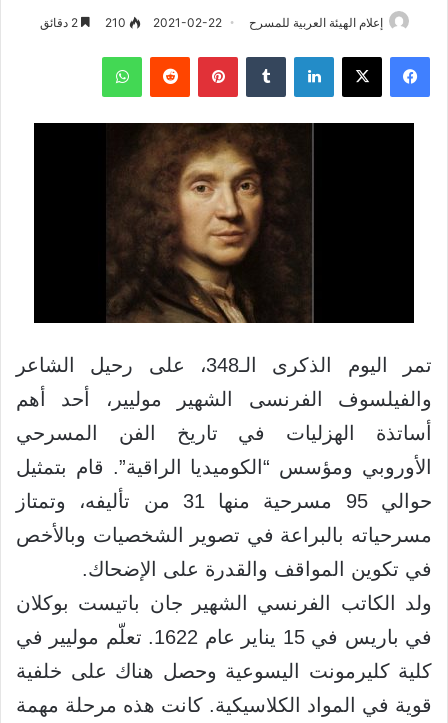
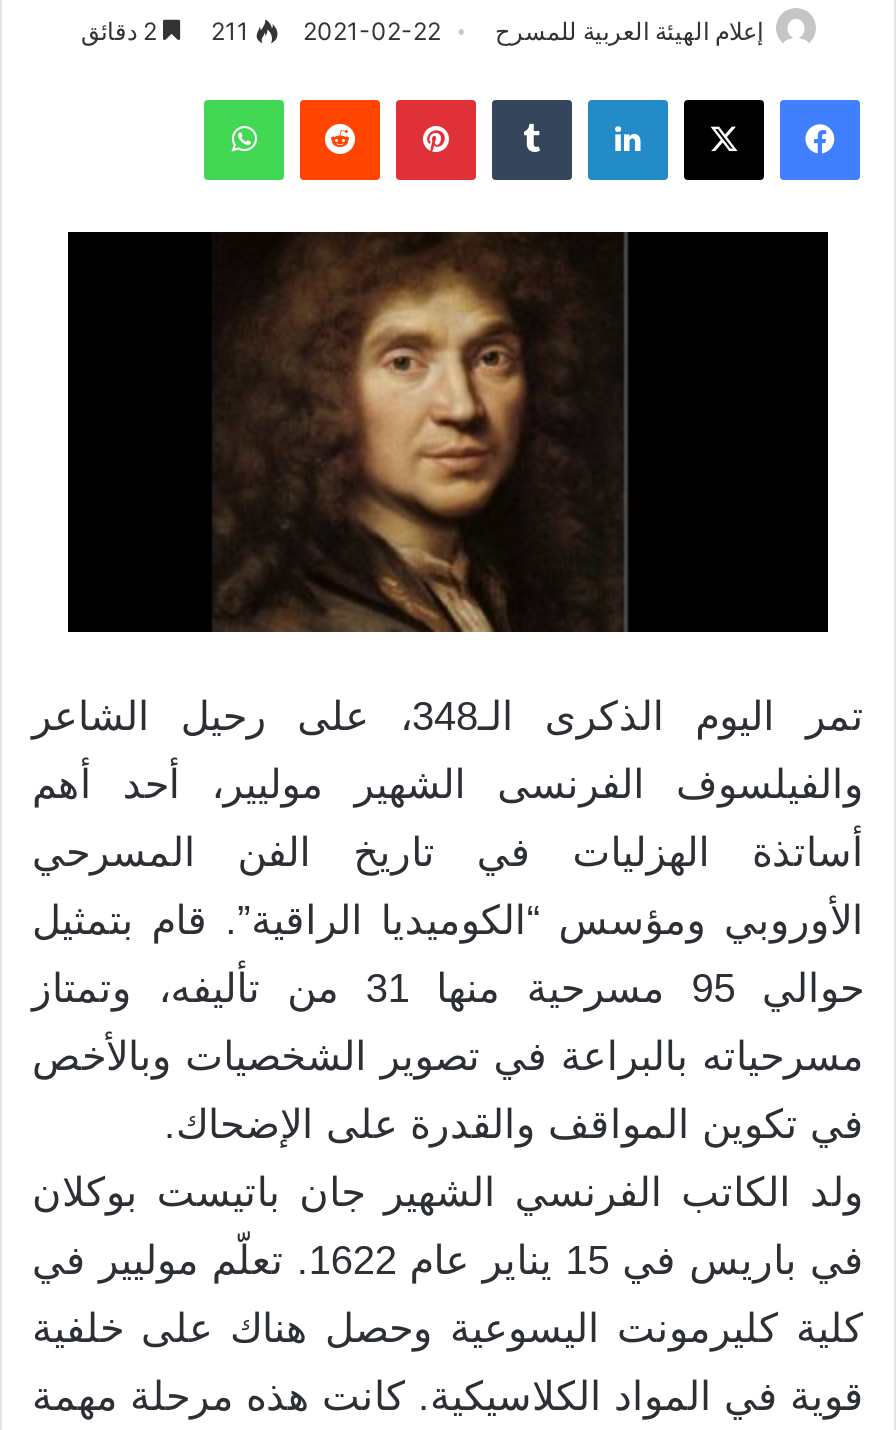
[104,15,125,30] 210 -> [211,16,249,46] 211

